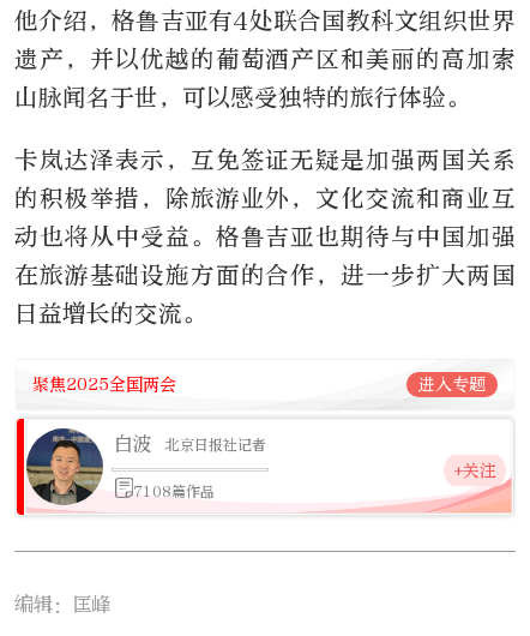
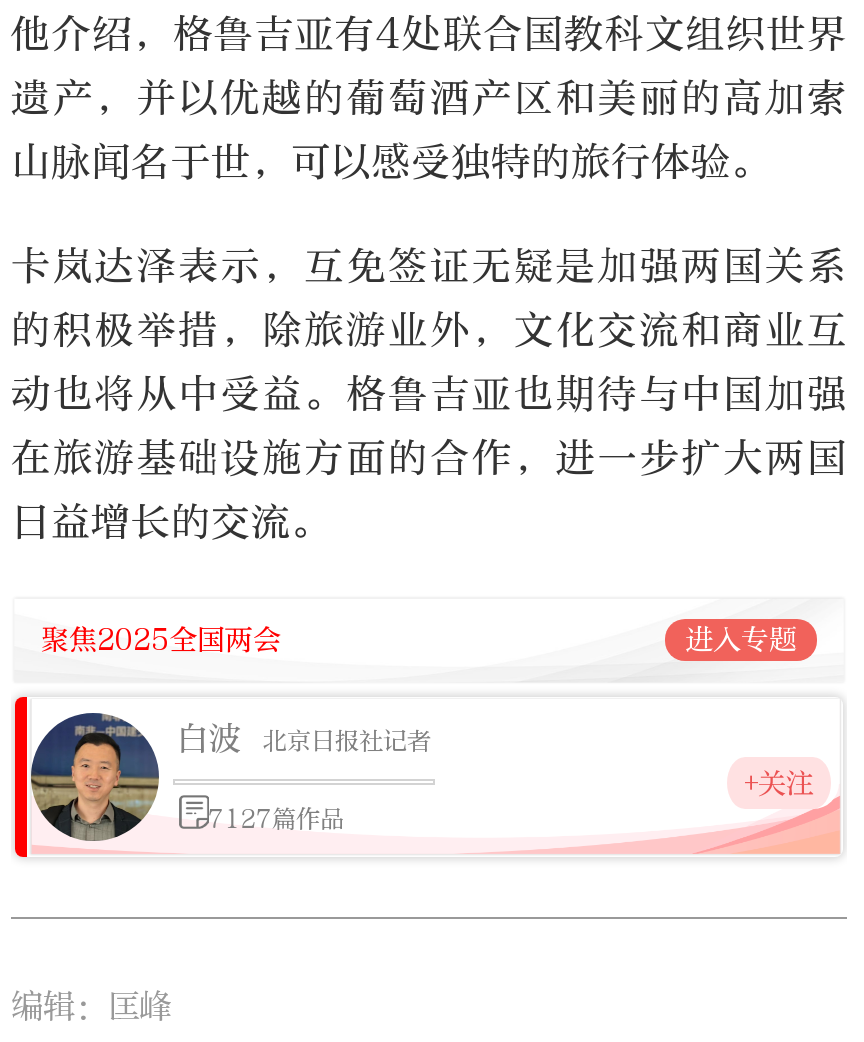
[133,483,214,500] 7108篇作品 -> [208,805,344,833] 7127篇作品

